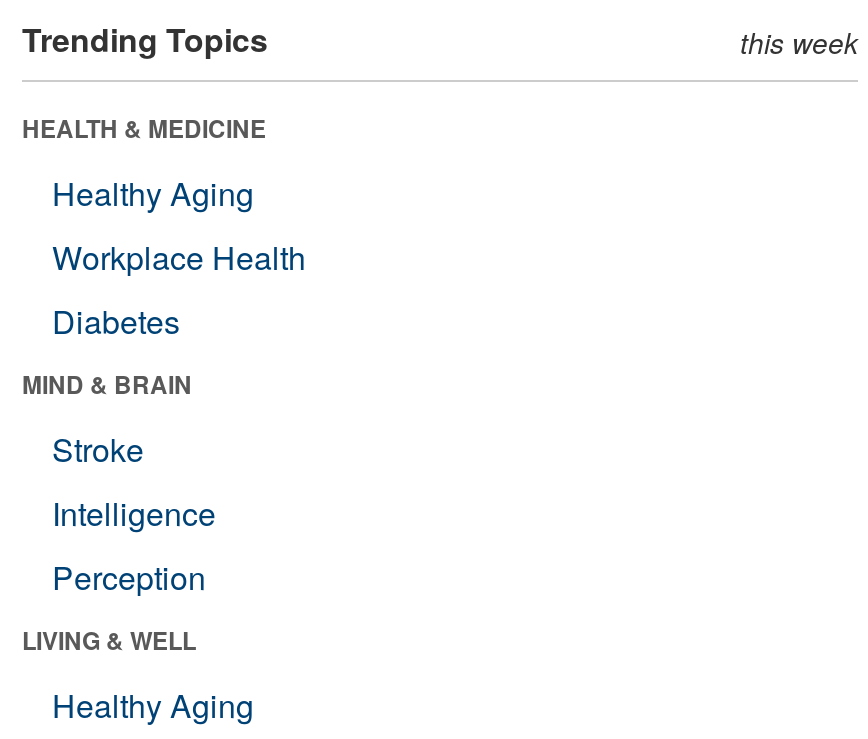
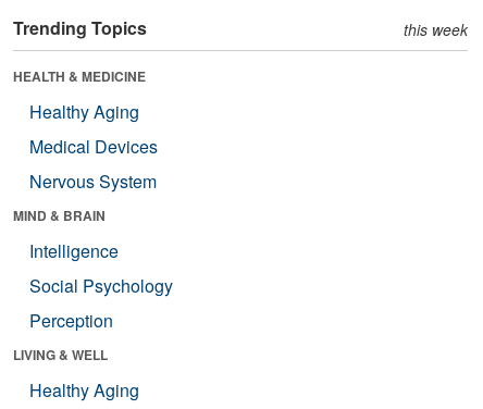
[52,233,306,343] Workplace Health | Diabetes -> [29,134,158,194] Medical Devices | Nervous System
[52,425,144,471] Stroke -> none
moved [52,489,216,535] -> [29,238,119,263]: Intelligence
none -> [29,273,173,298] Social Psychology

